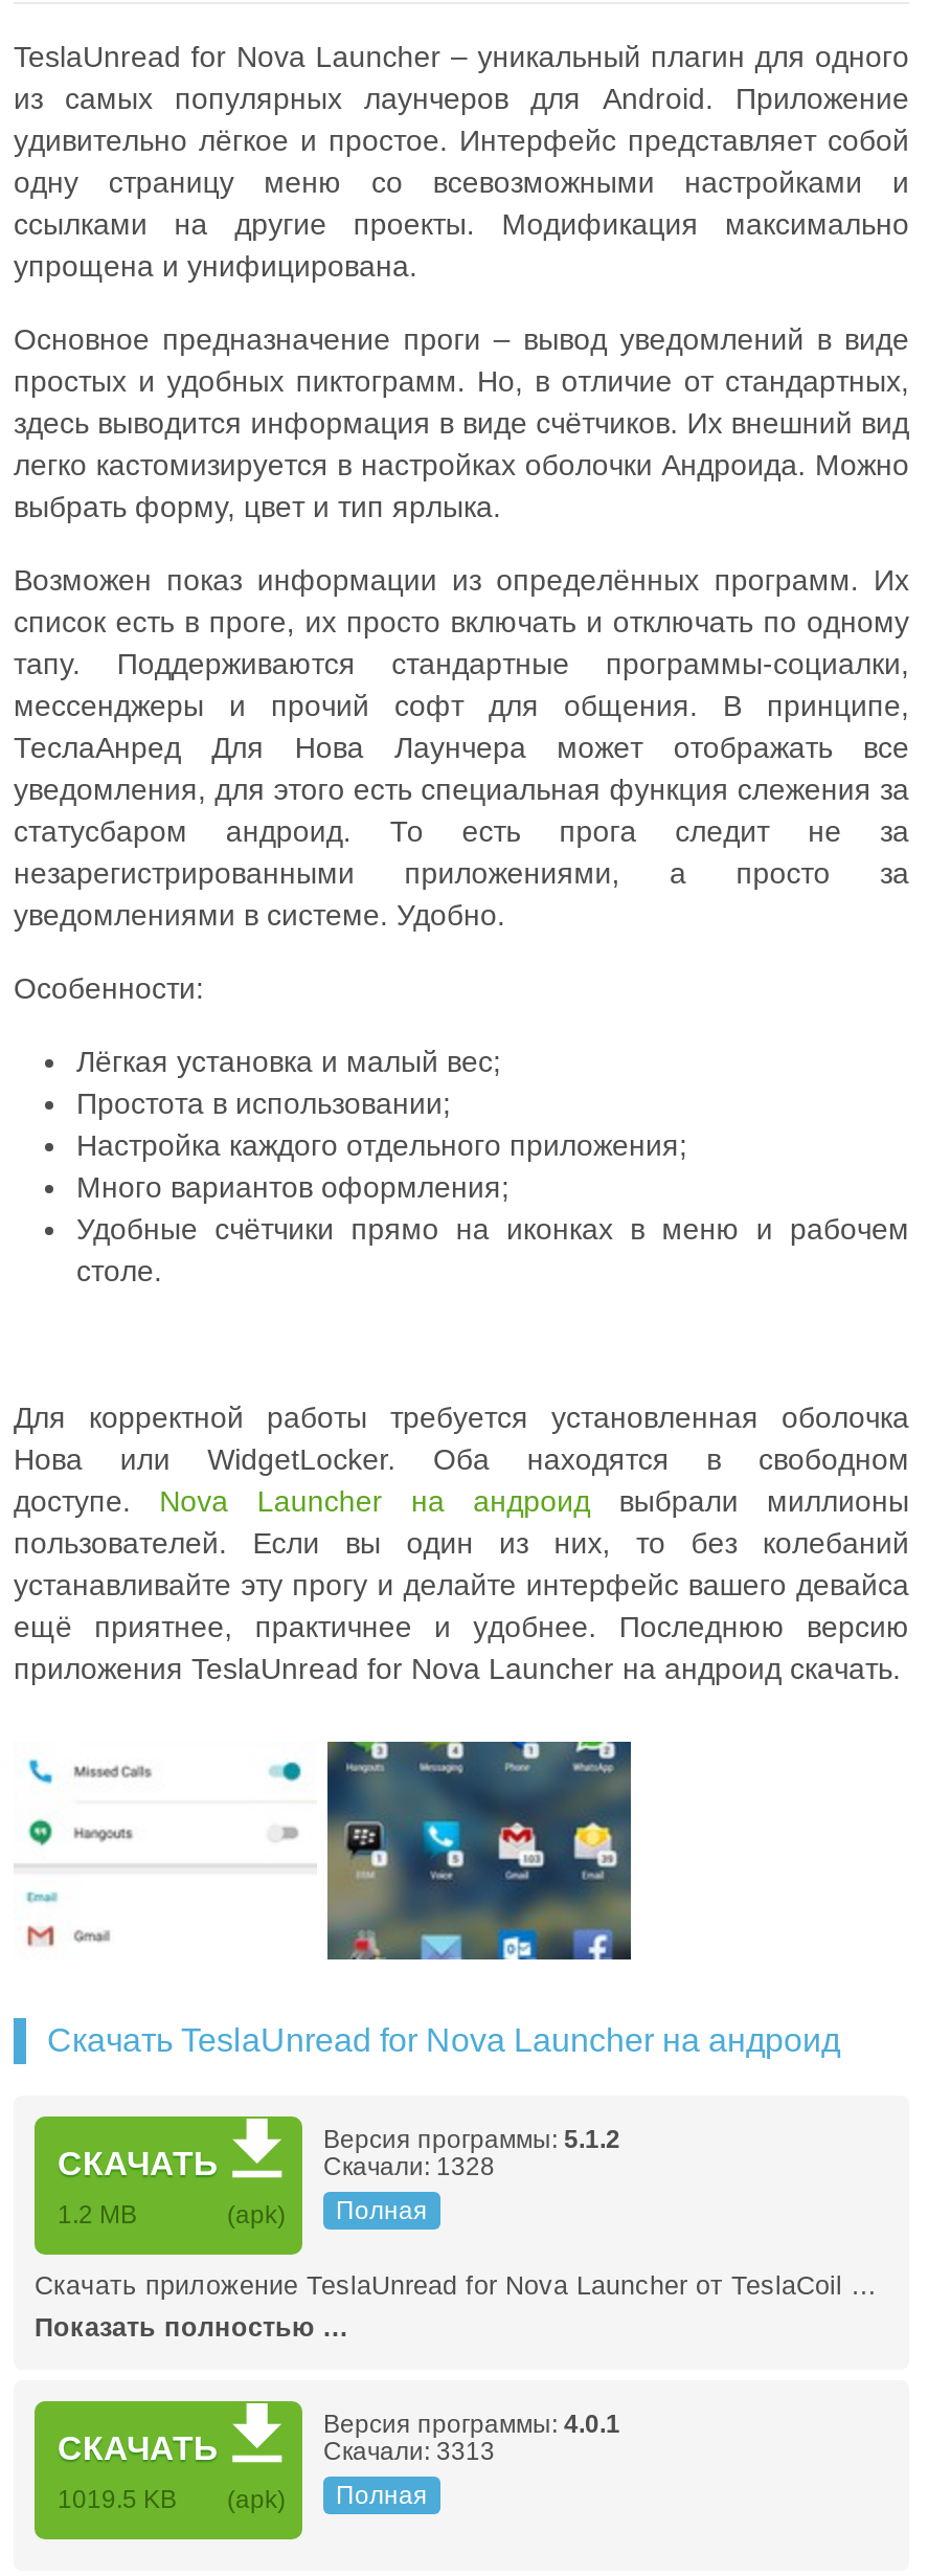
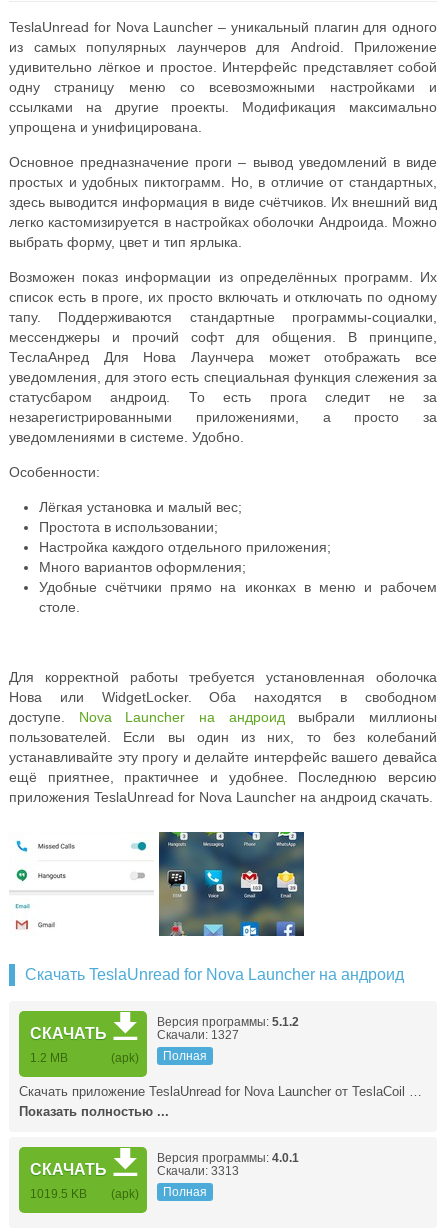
[323,2152,495,2181] Скачали: 1328 -> [157,1028,239,1042] Скачали: 1327

